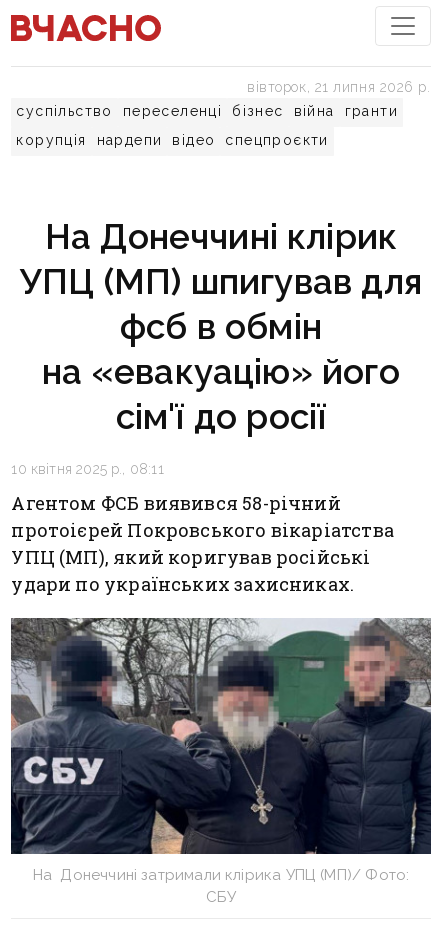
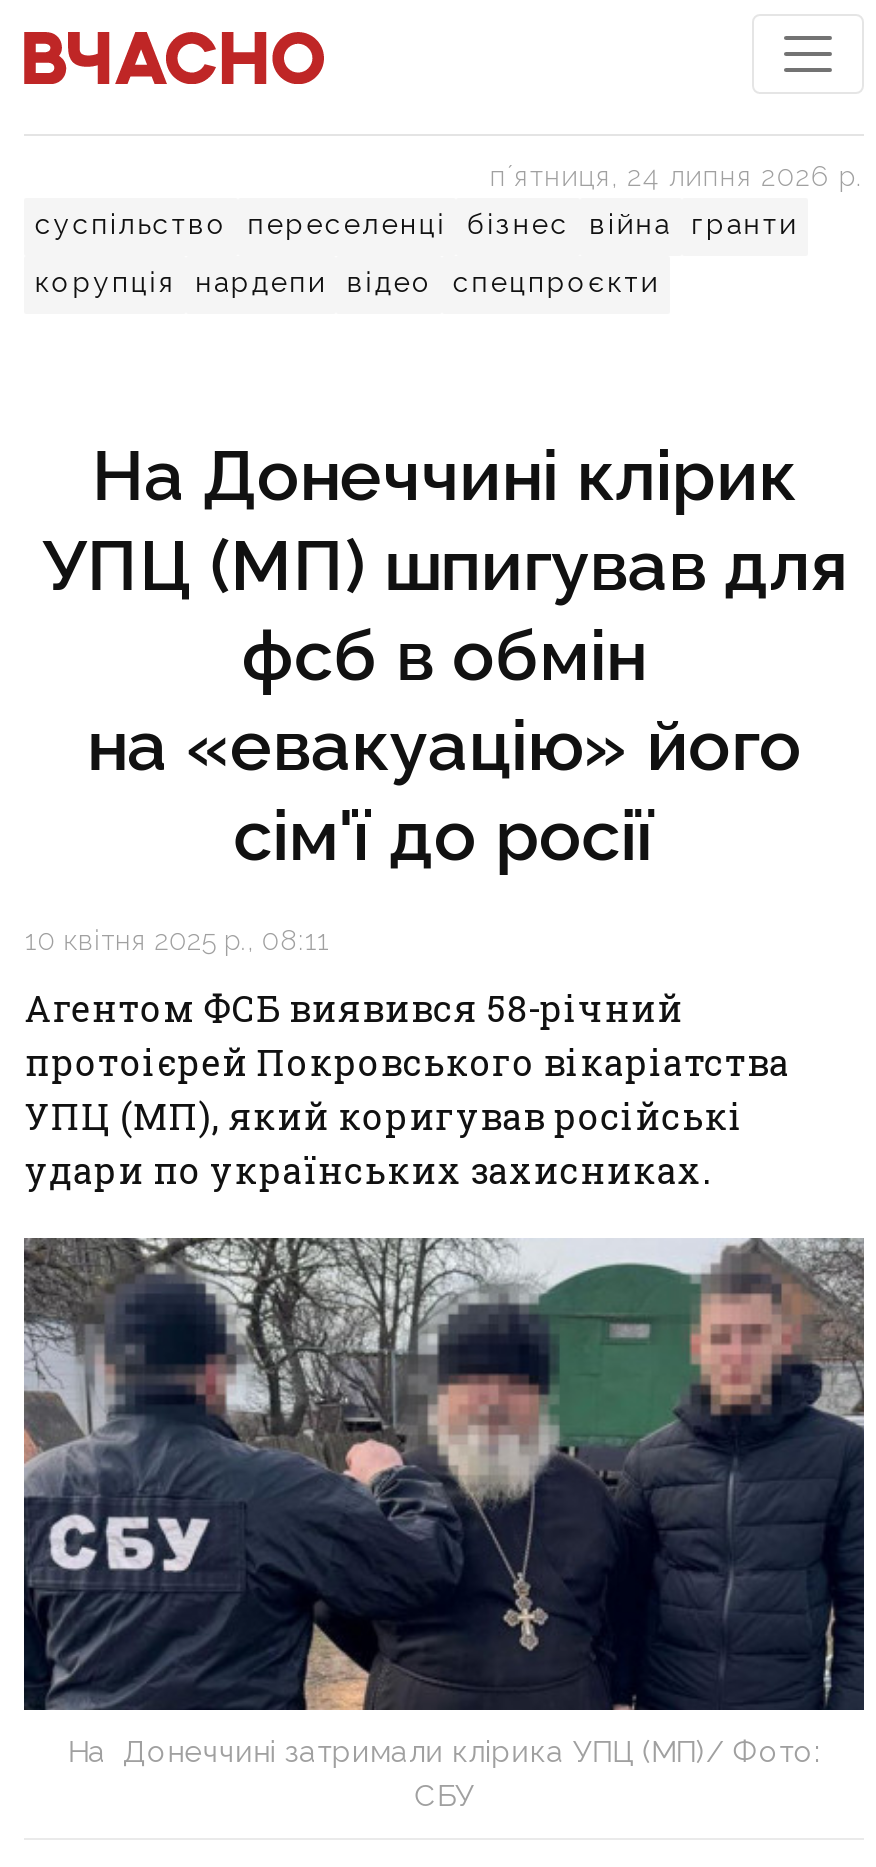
[247,79,431,95] вівторок, 21 липня 2026 р. -> [490,160,863,192] пʼятниця, 24 липня 2026 р.

